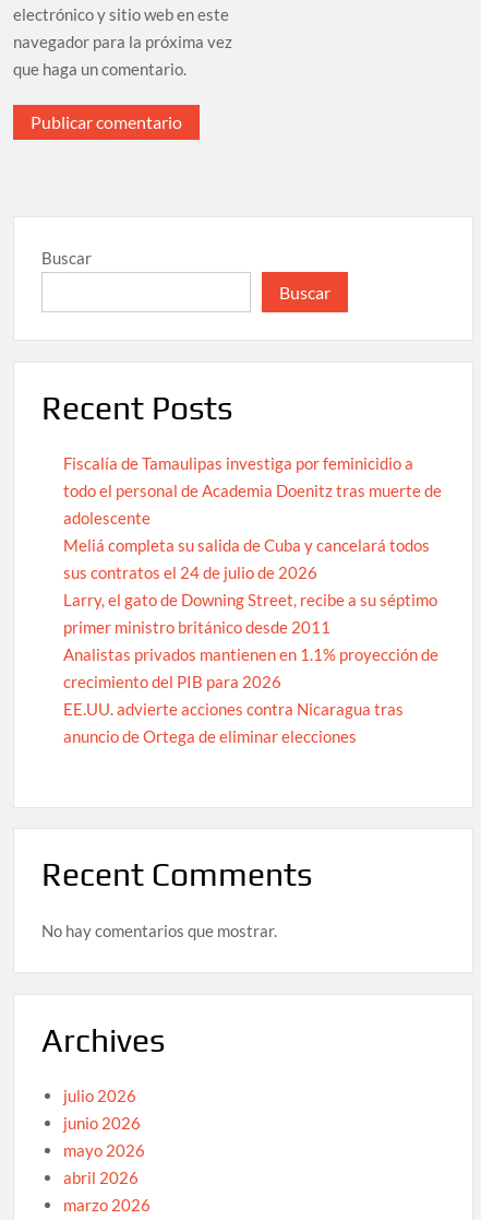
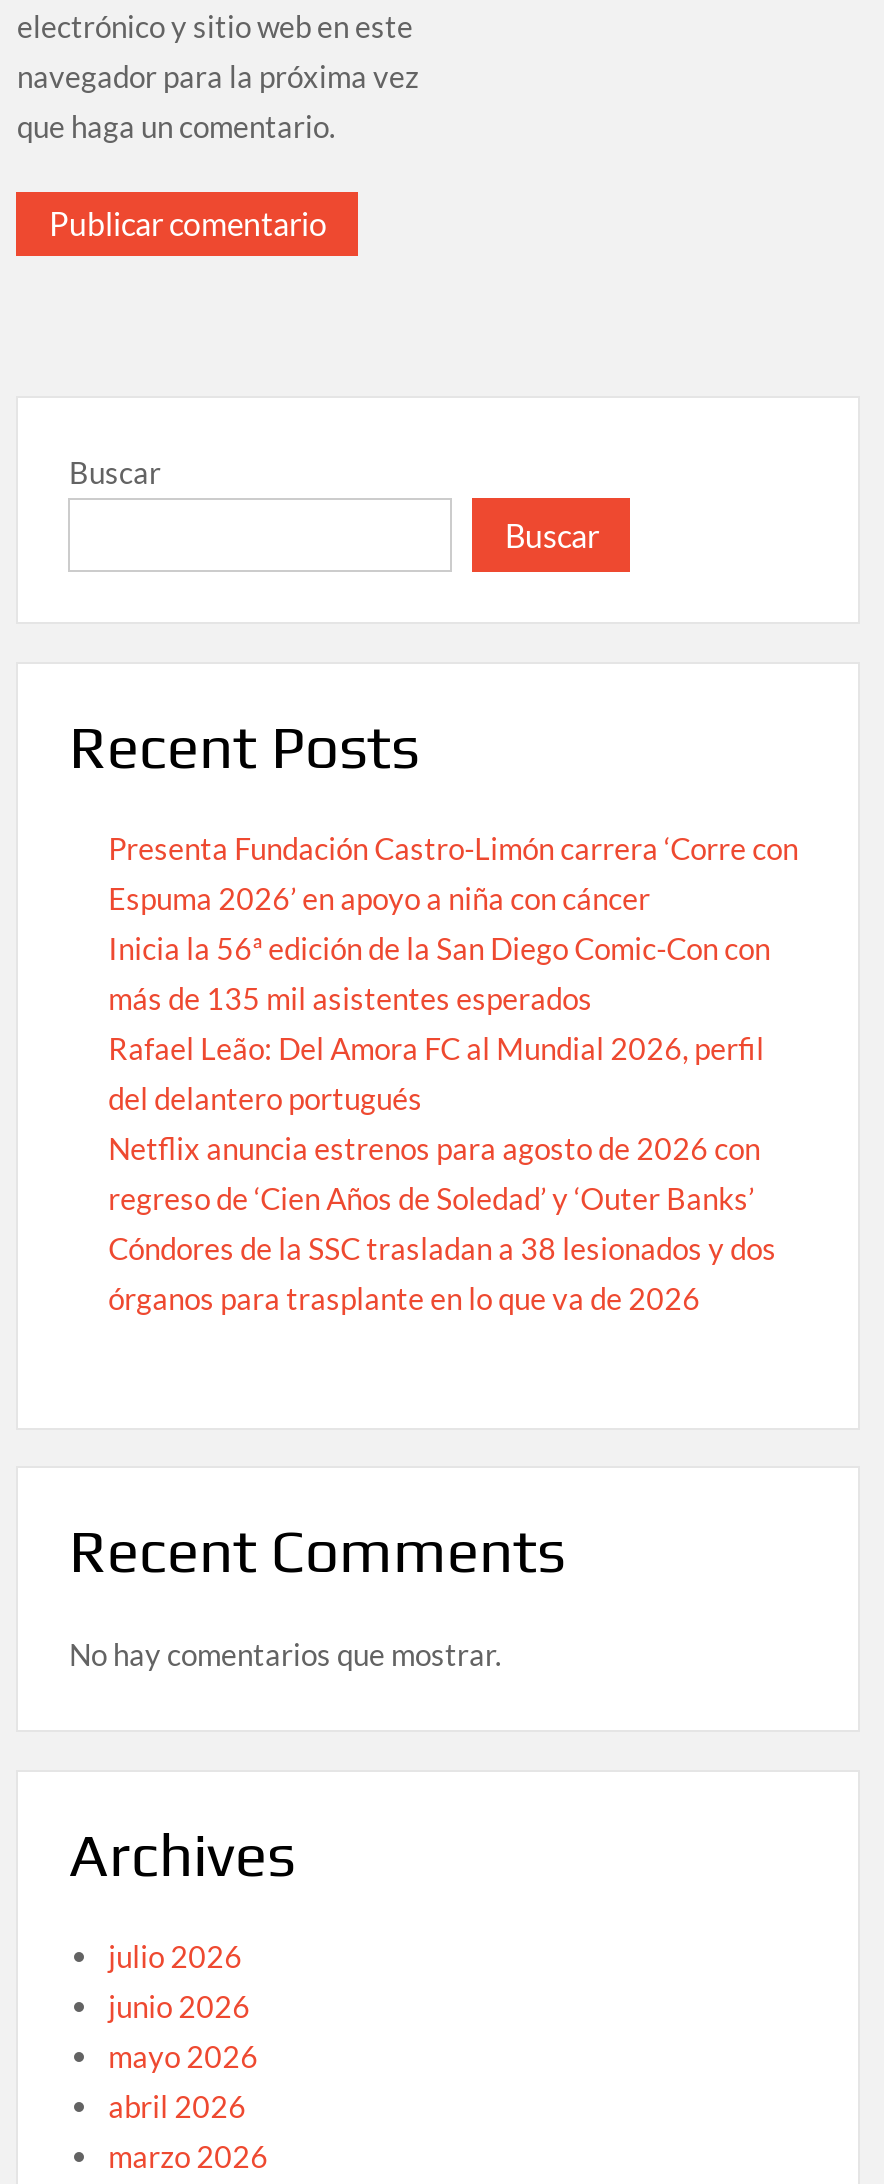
[63,454,442,747] Fiscalía de Tamaulipas investiga por feminicidio a | todo el personal de Academia Doenitz tras muerte de | adolescente | Meliá completa su salida de Cuba y cancelará todos | sus contratos el 24 de julio de 2026 | Larry, el gato de Downing Street, recibe a su séptimo | primer ministro británico desde 2011 | Analistas privados mantienen en 1.1% proyección de | crecimiento del PIB para 2026 | EE.UU. advierte acciones contra Nicaragua tras | anuncio de Ortega de eliminar elecciones -> [108,831,798,1317] Presenta Fundación Castro-Limón carrera ‘Corre con | Espuma 2026’ en apoyo a niña con cáncer | Inicia la 56ª edición de la San Diego Comic-Con con | más de 135 mil asistentes esperados | Rafael Leão: Del Amora FC al Mundial 2026, perfil | del delantero portugués | Netflix anuncia estrenos para agosto de 2026 con | regreso de ‘Cien Años de Soledad’ y ‘Outer Banks’ | Cóndores de la SSC trasladan a 38 lesionados y dos | órganos para trasplante en lo que va de 2026

